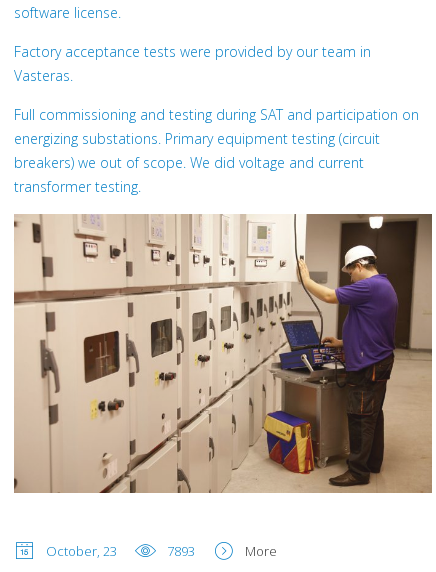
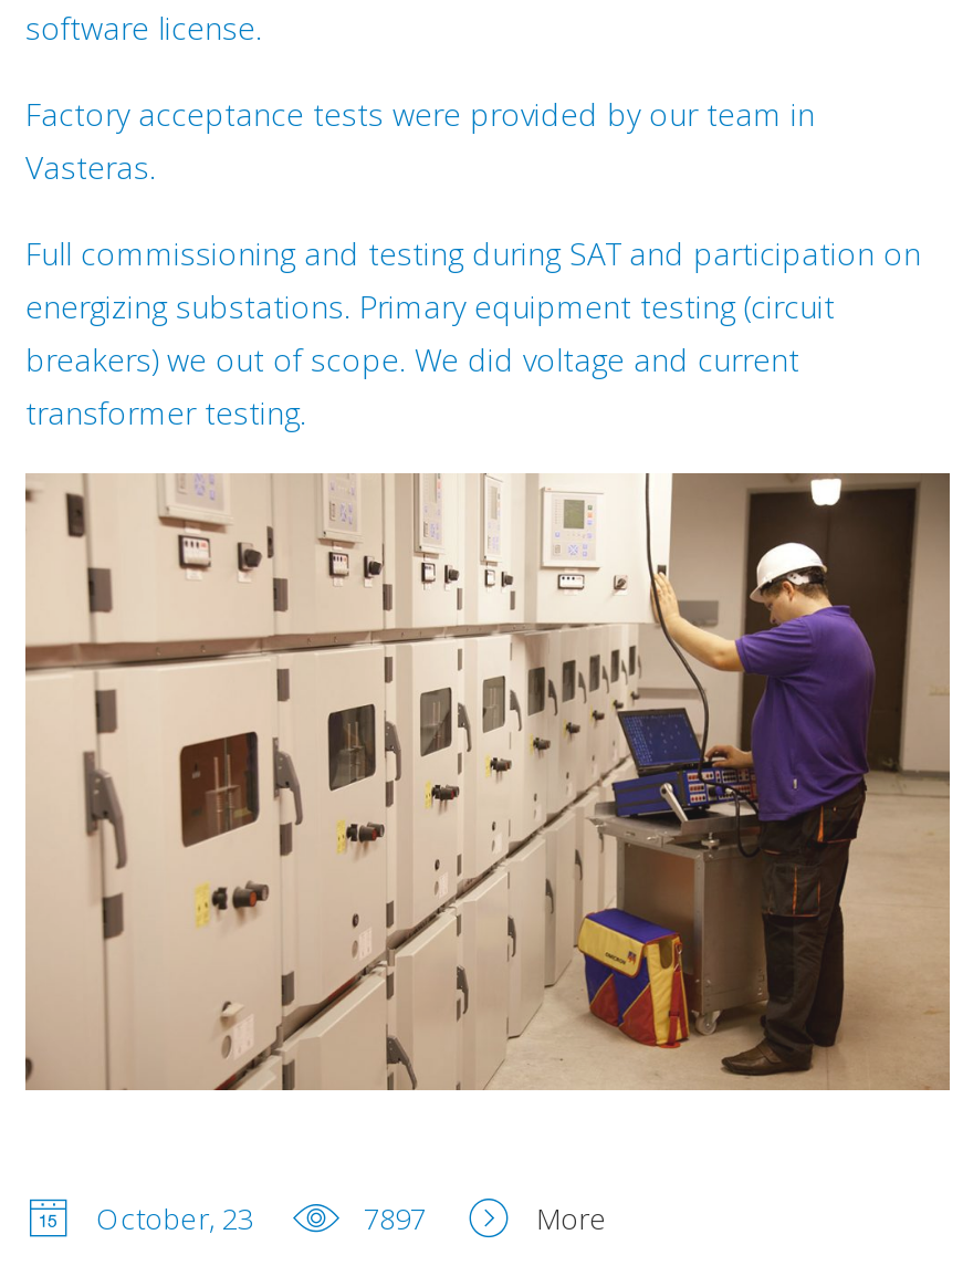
[167,542,195,560] 7893 -> [364,1199,426,1239] 7897

